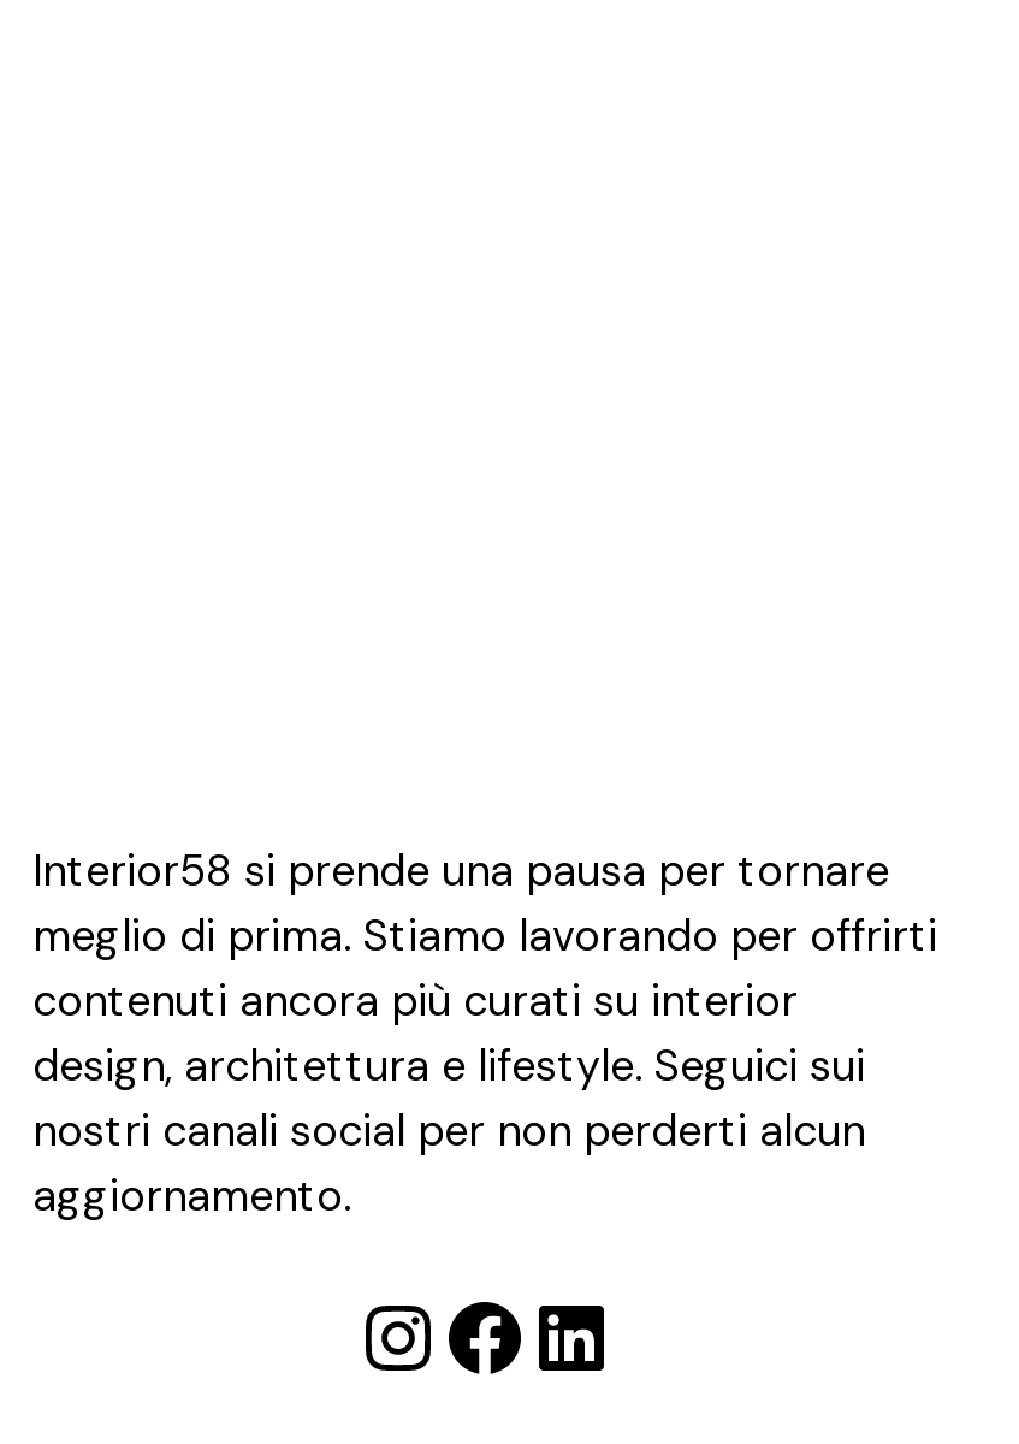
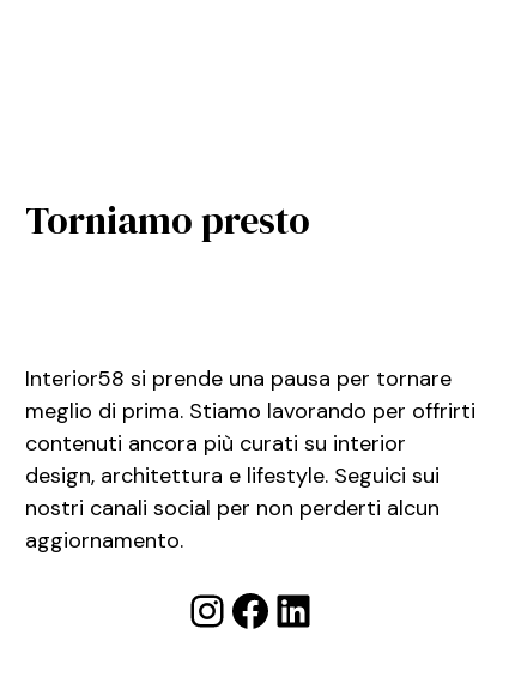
none -> [25,194,310,246] Torniamo presto

